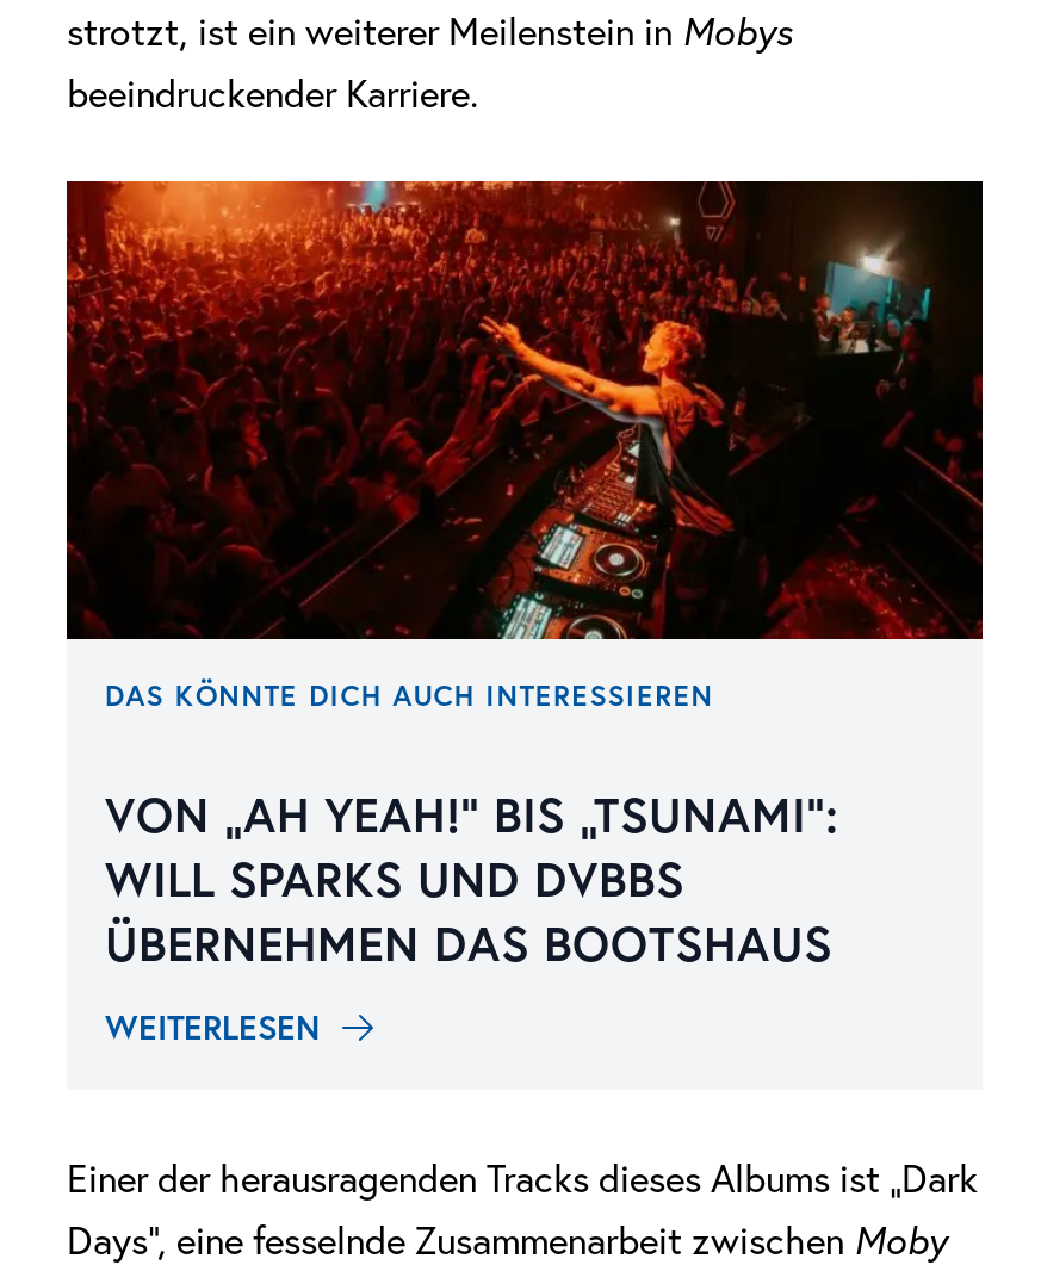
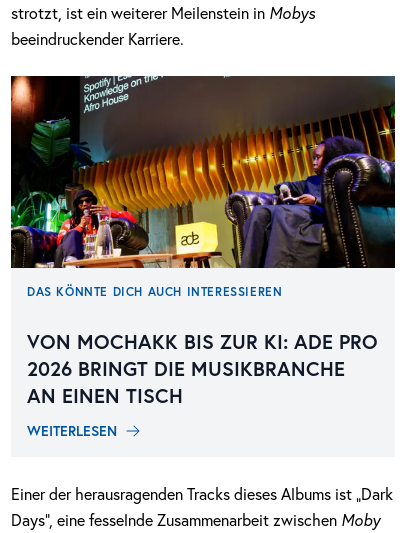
[64,179,985,641] [image] -> [10,75,396,269] [image]
[105,782,837,975] VON „AH YEAH!“ BIS „TSUNAMI“: | WILL SPARKS UND DVBBS | ÜBERNEHMEN DAS BOOTSHAUS -> [27,328,378,409] VON MOCHAKK BIS ZUR KI: ADE PRO | 2026 BRINGT DIE MUSIKBRANCHE | AN EINEN TISCH

